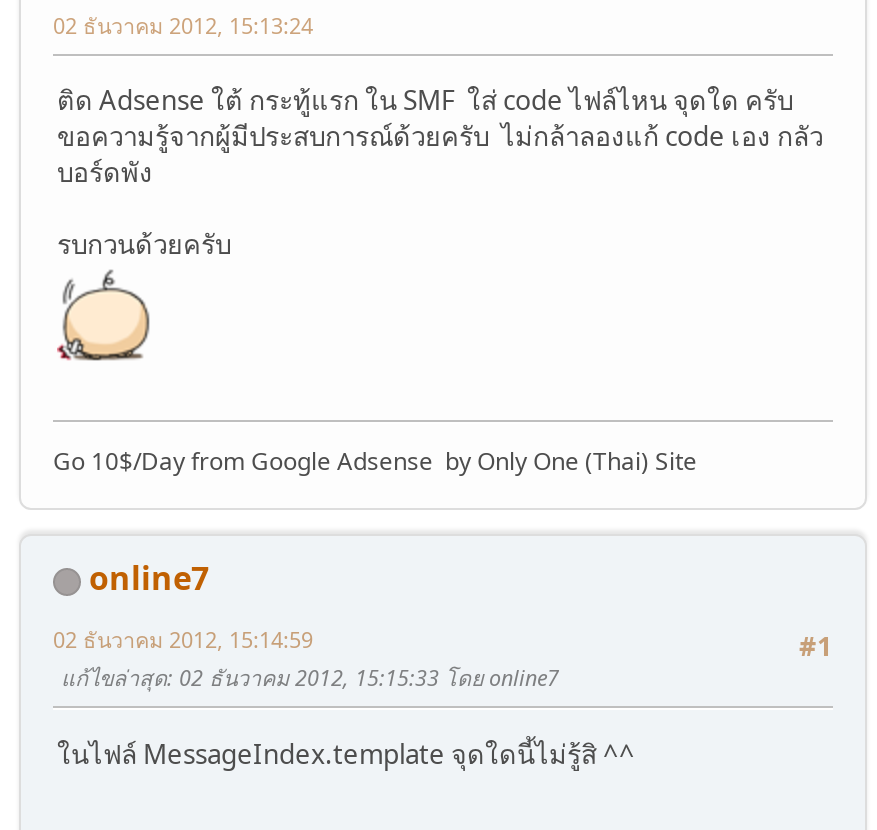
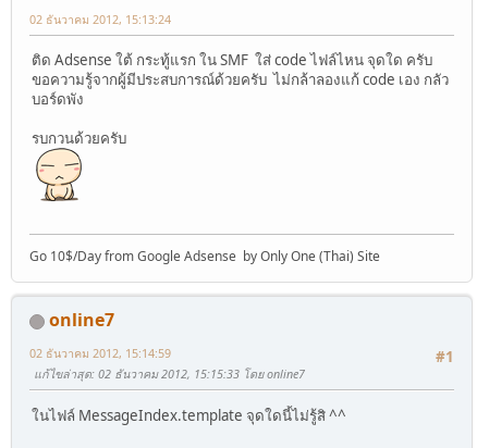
[55,268,153,362] [image] -> [32,151,83,201] [image]

